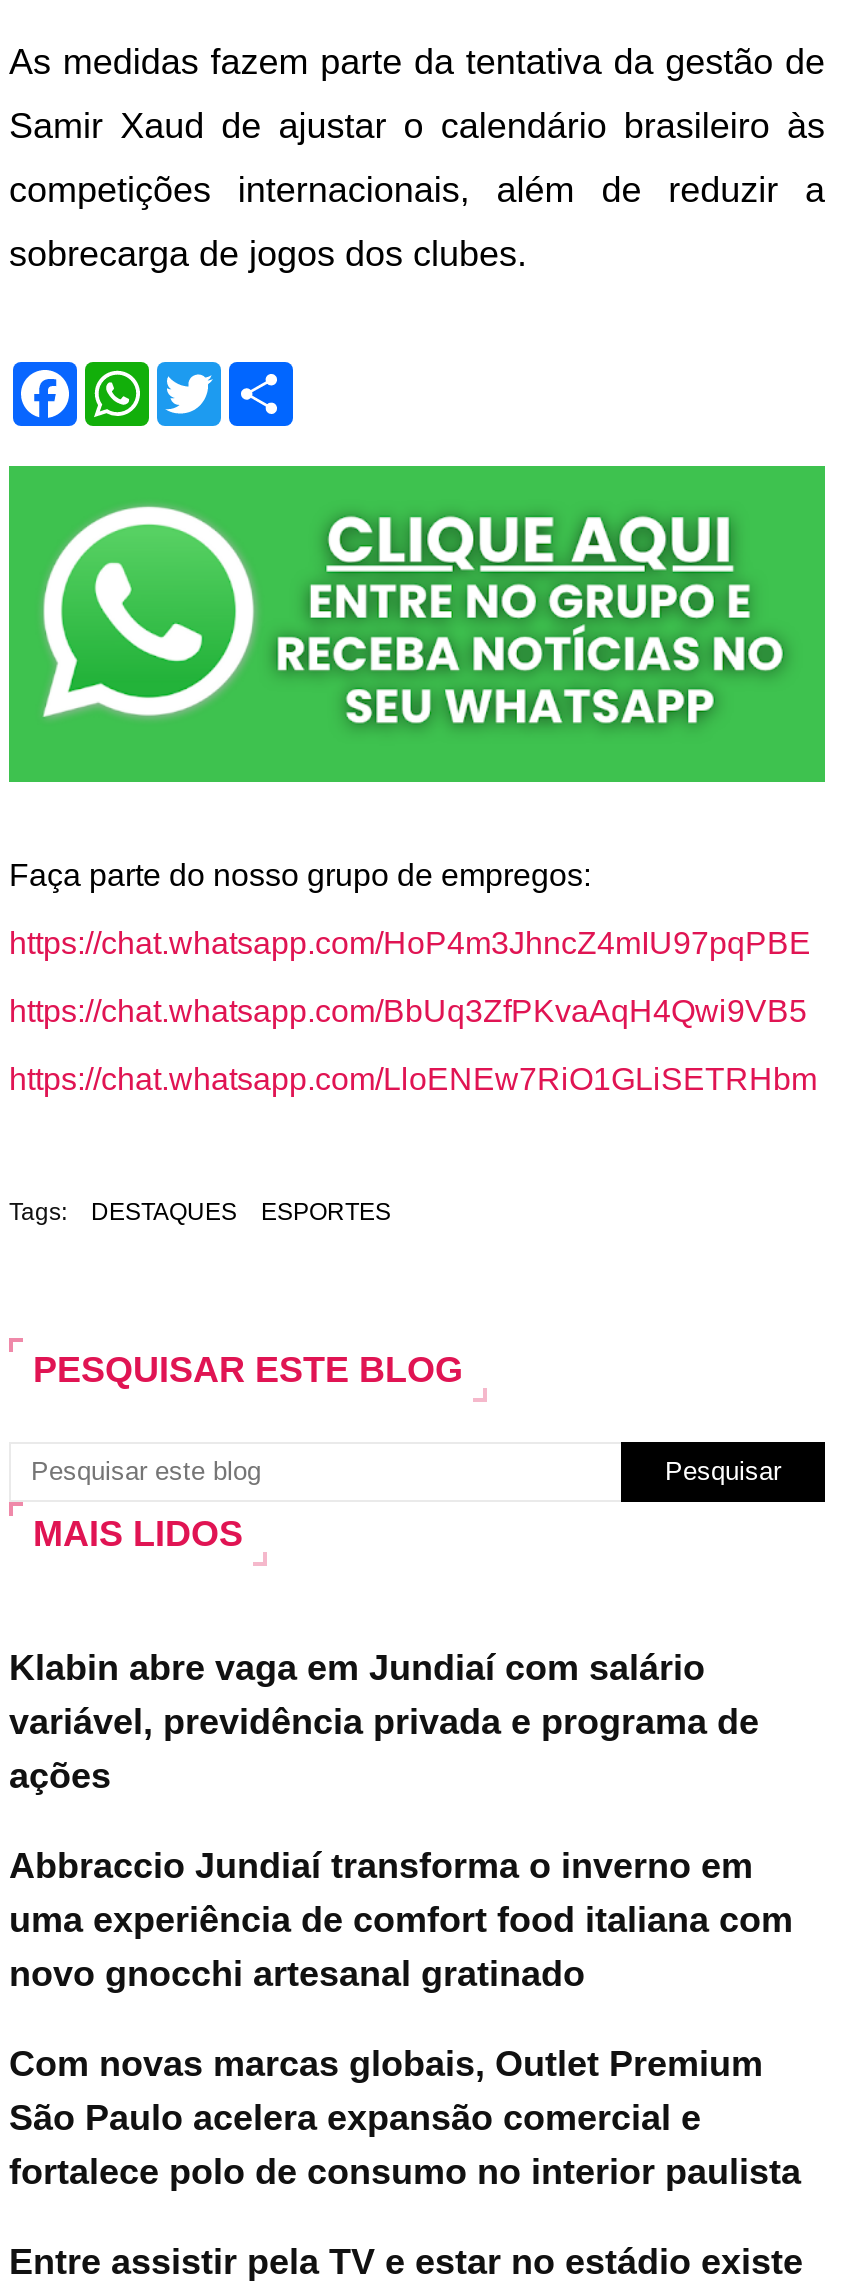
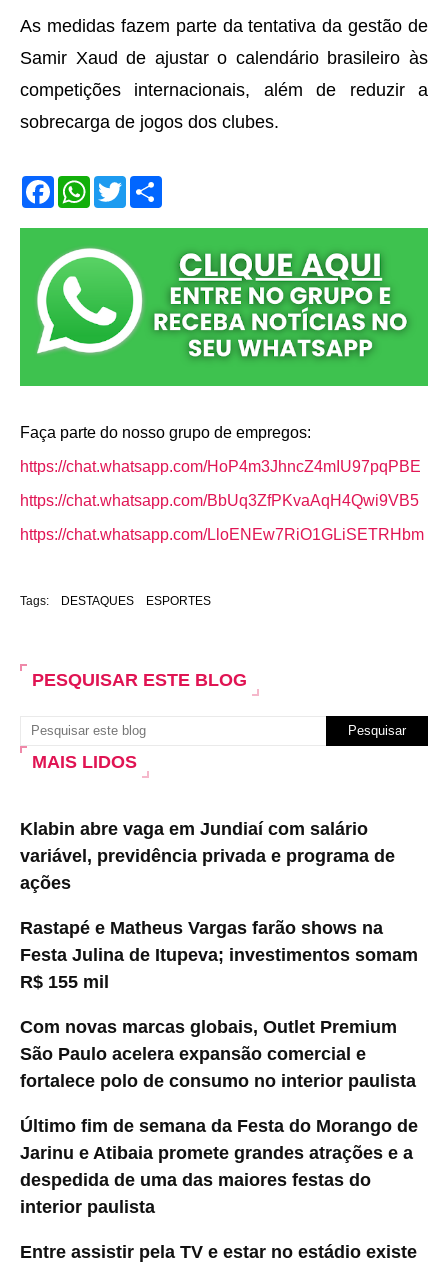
[9,1846,793,1994] Abbraccio Jundiaí transforma o inverno em | uma experiência de comfort food italiana com | novo gnocchi artesanal gratinado -> [20,918,418,992] Rastapé e Matheus Vargas farão shows na | Festa Julina de Itupeva; investimentos somam | R$ 155 mil
none -> [20,1116,418,1217] Último fim de semana da Festa do Morango de | Jarinu e Atibaia promete grandes atrações e a | despedida de uma das maiores festas do | interior paulista

